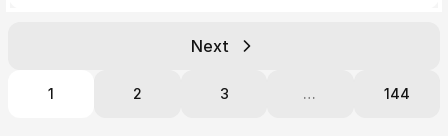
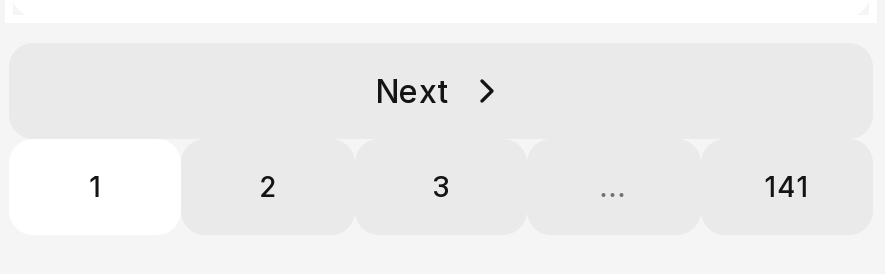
[384,85,410,102] 144 -> [765,169,809,203] 141

